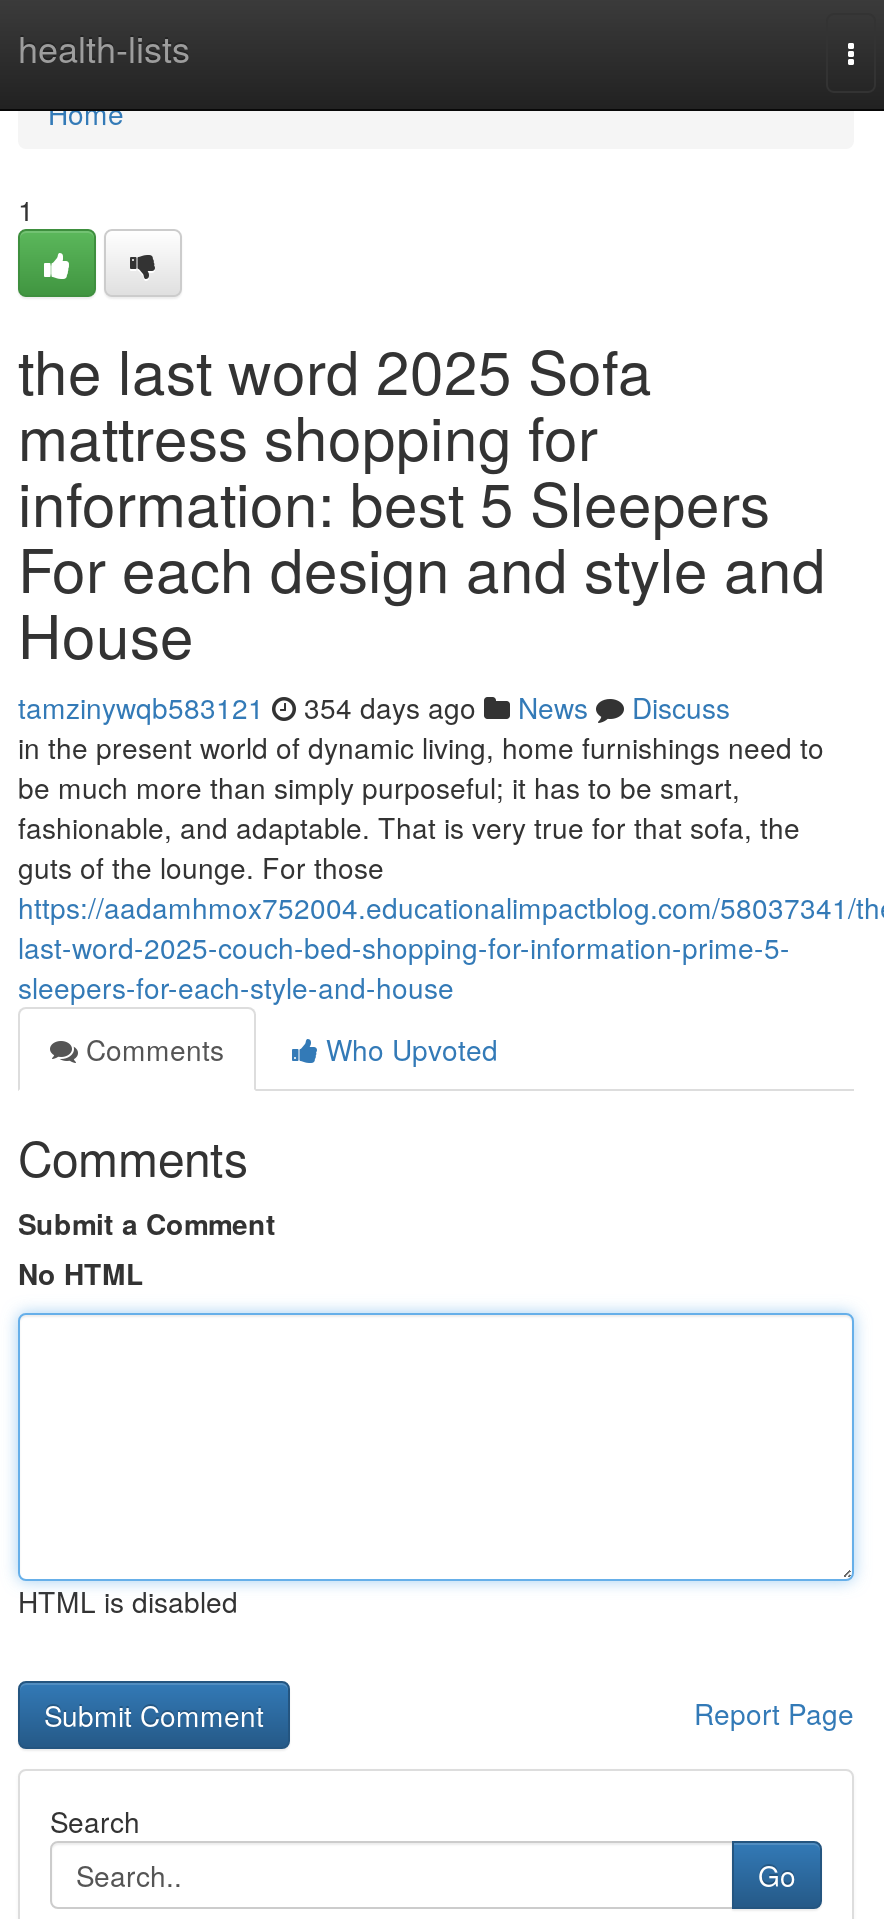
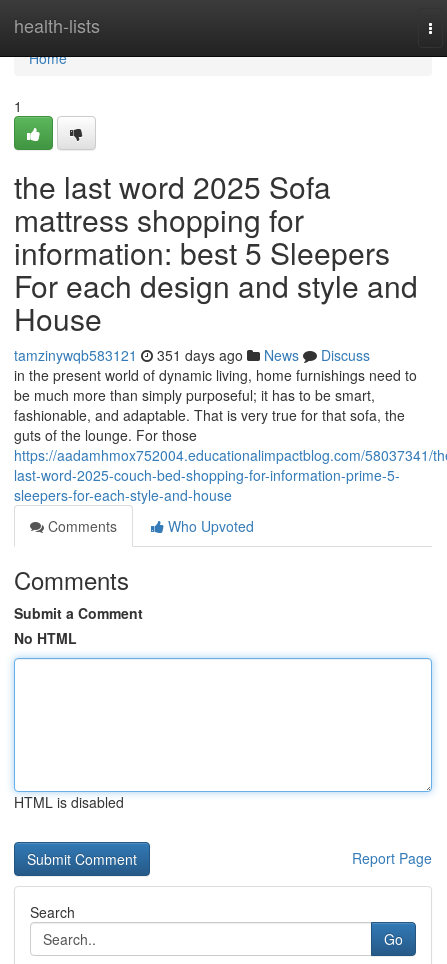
[18,687,730,727] tamzinywqb583121 354 days ago News Discuss -> [14,345,370,365] tamzinywqb583121 351 days ago News Discuss

